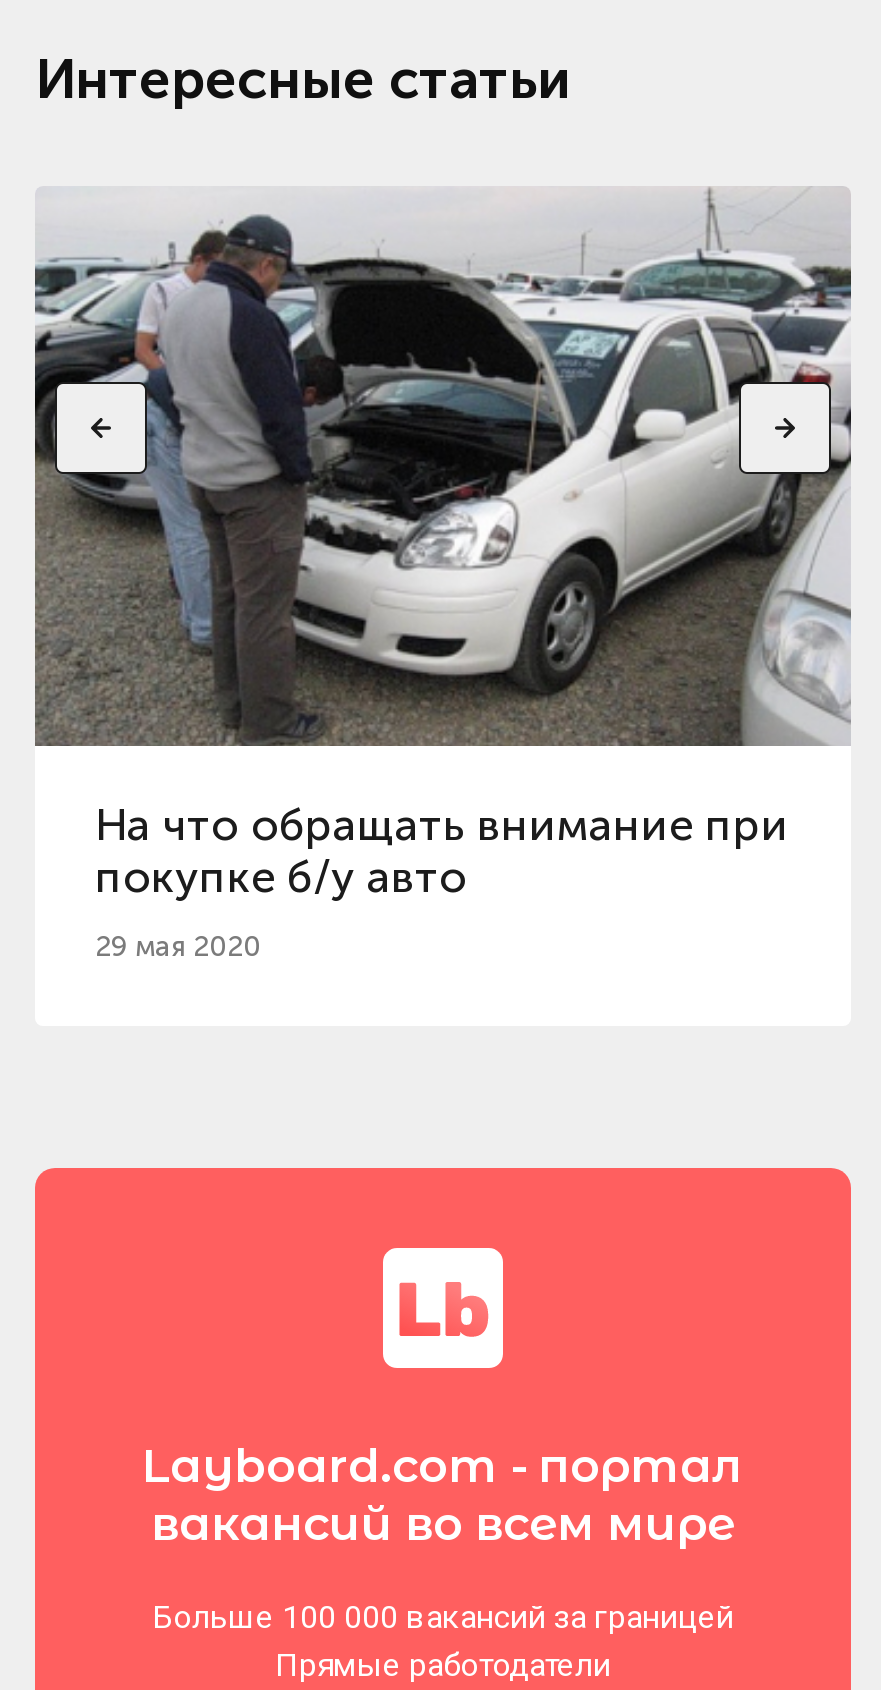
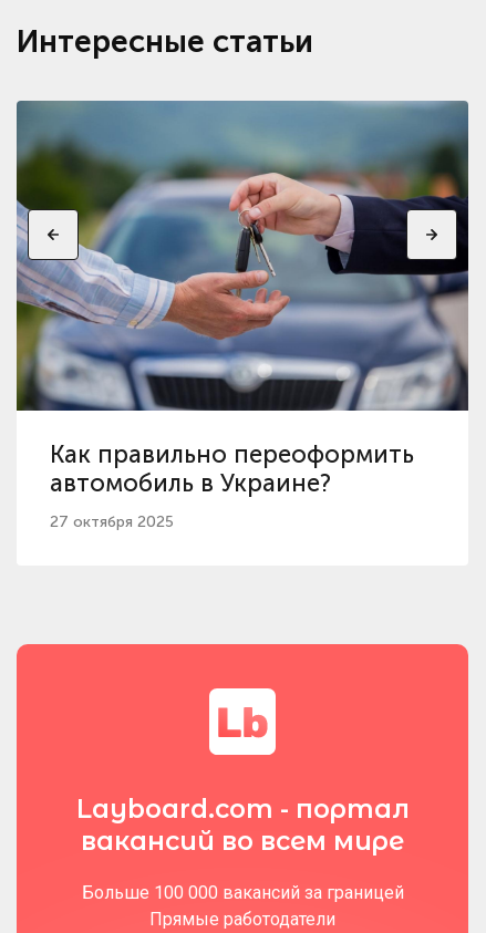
[33,186,851,904] [image] | На что обращать внимание при | покупке б/у авто -> [15,100,469,498] [image] | Как правильно переоформить | автомобиль в Украине?
[95,930,261,964] 29 мая 2020 -> [50,512,174,531] 27 октября 2025

